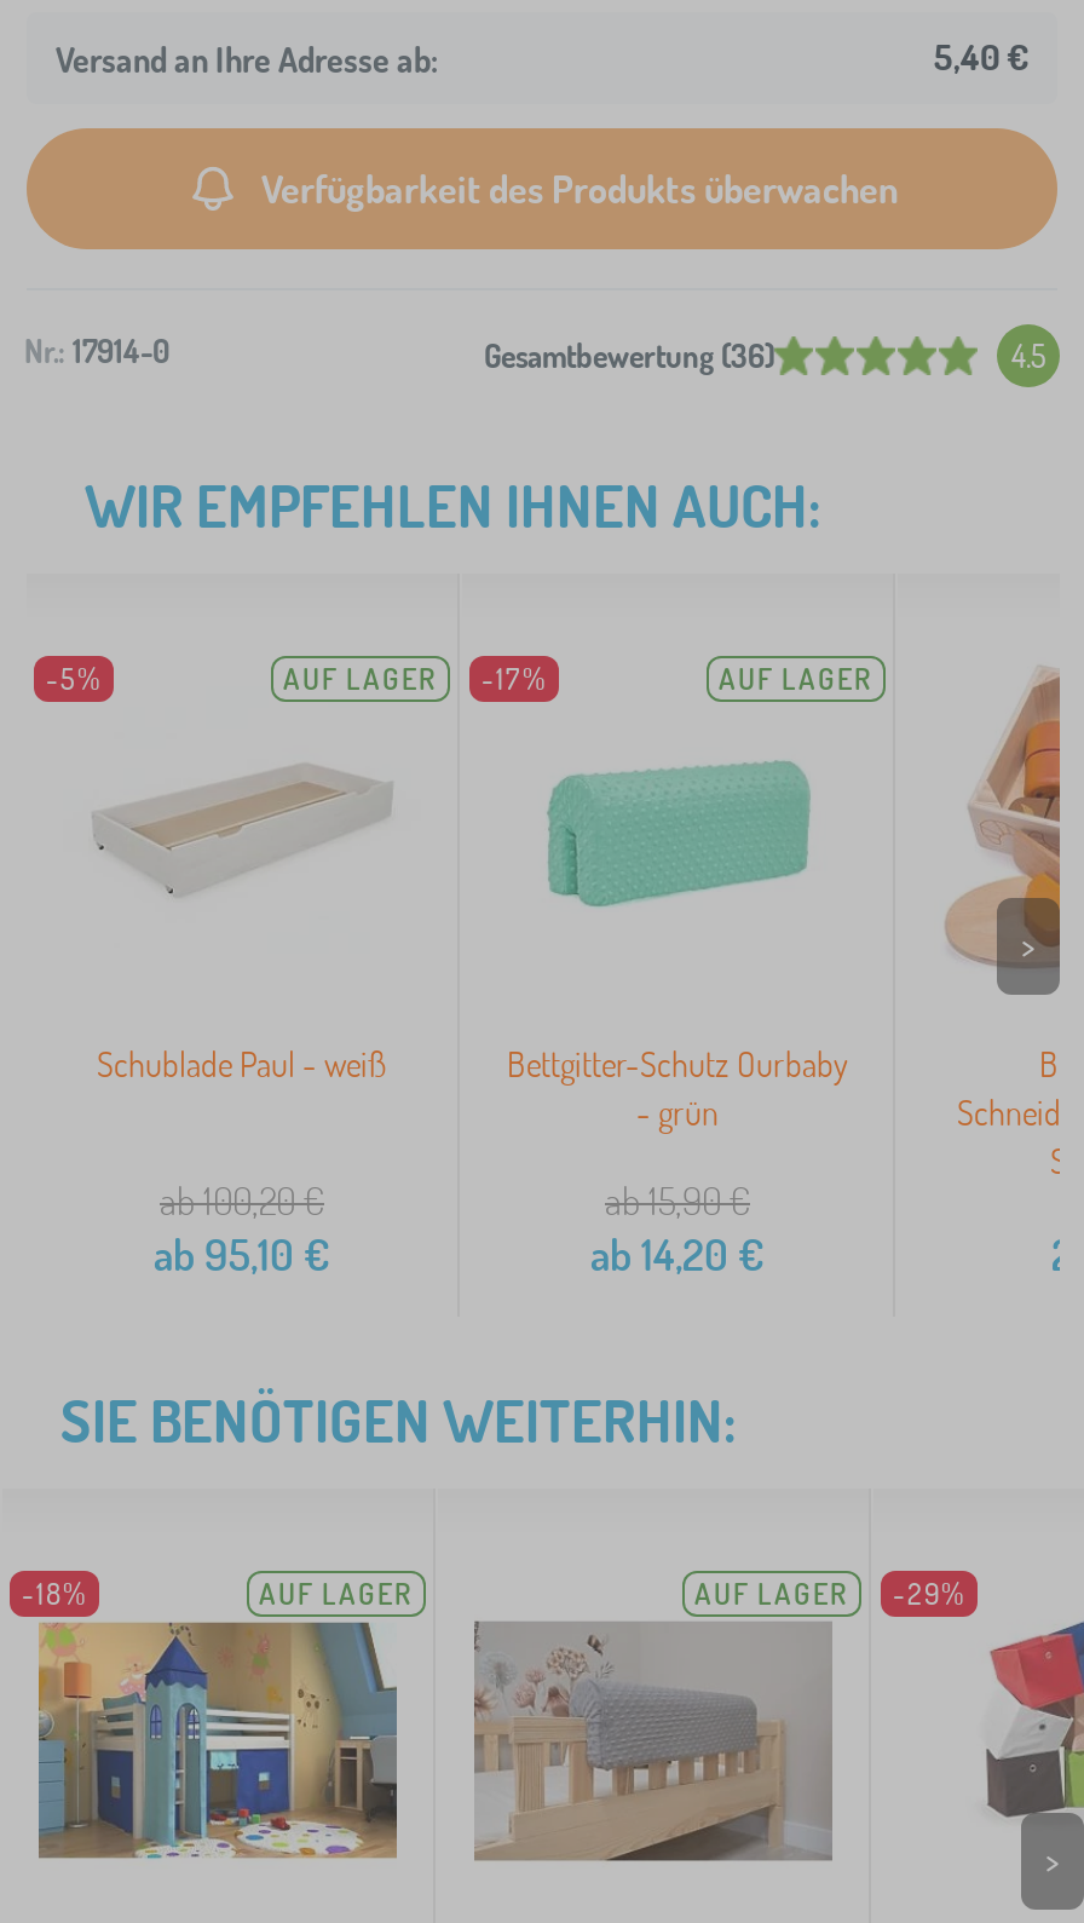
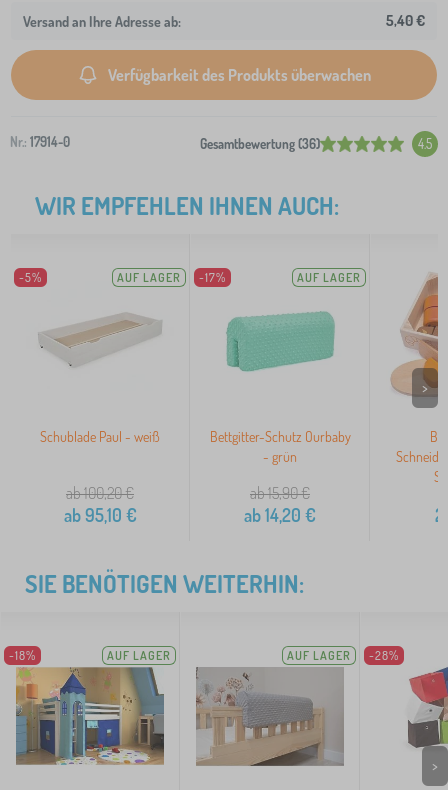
[694,1576,965,1612] AUF LAGER -29% -> [287,648,399,663] AUF LAGER -28%

